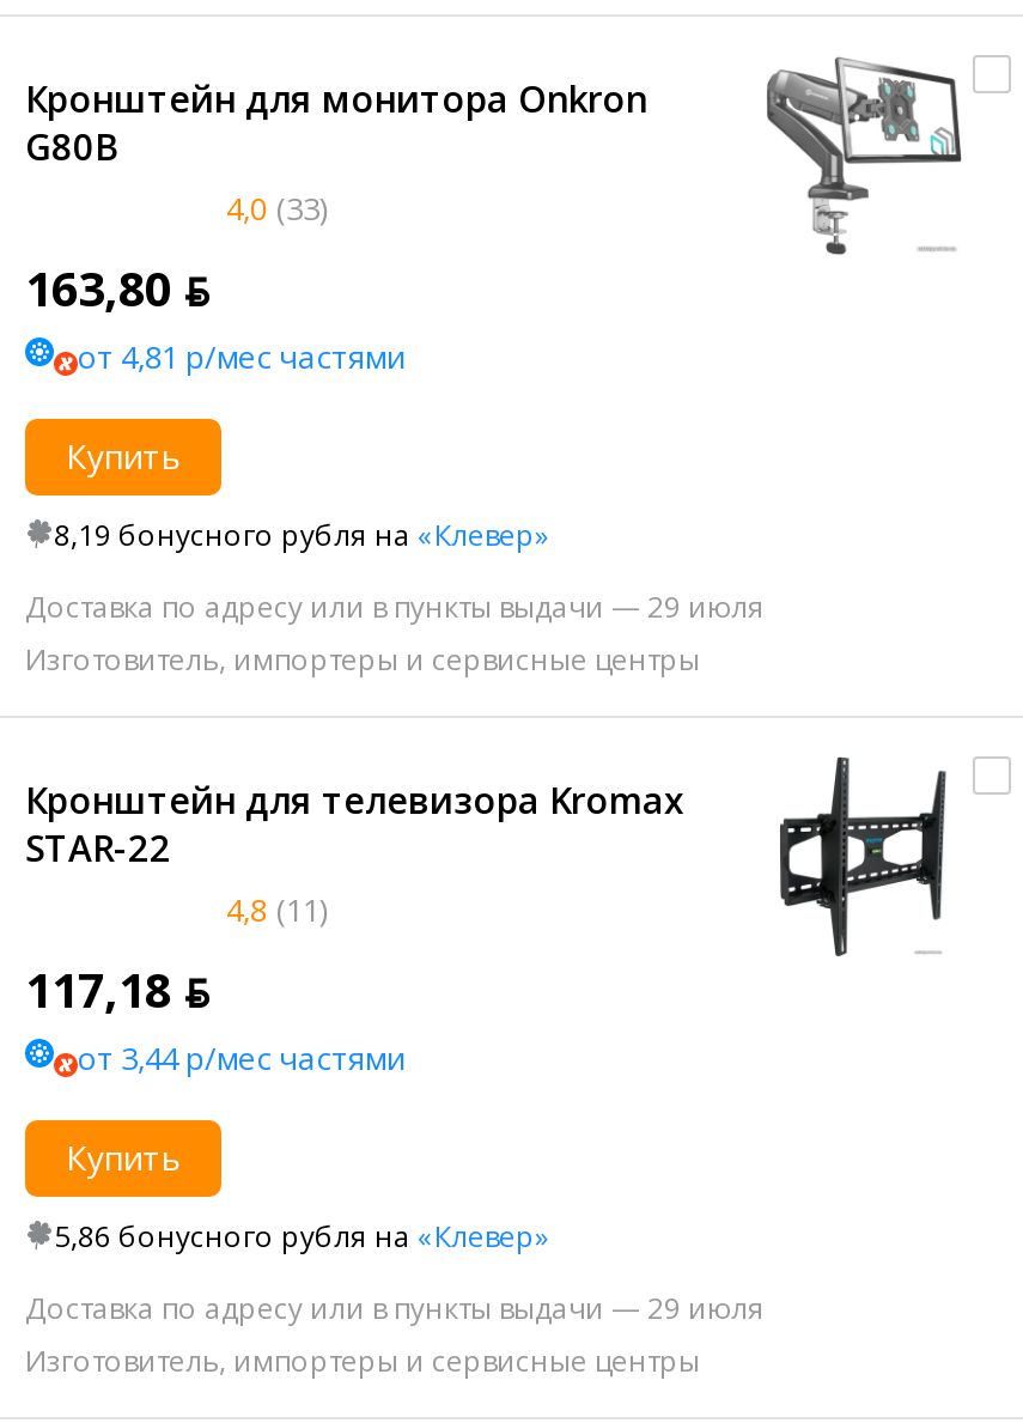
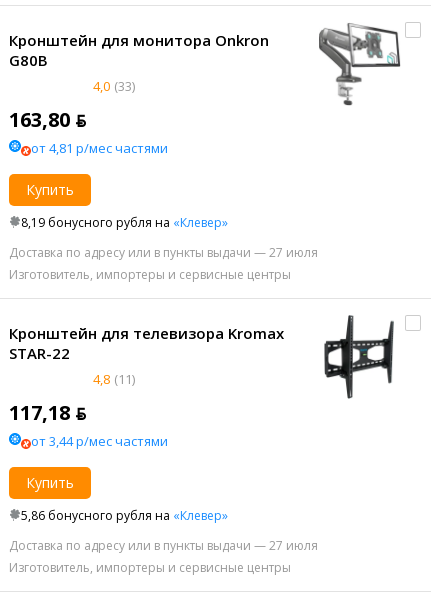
[25,586,765,627] Доставка по адресу или в пункты выдачи — 29 июля -> [9,244,318,261] Доставка по адресу или в пункты выдачи — 27 июля
[25,1288,765,1328] Доставка по адресу или в пункты выдачи — 29 июля -> [9,537,318,554] Доставка по адресу или в пункты выдачи — 27 июля

